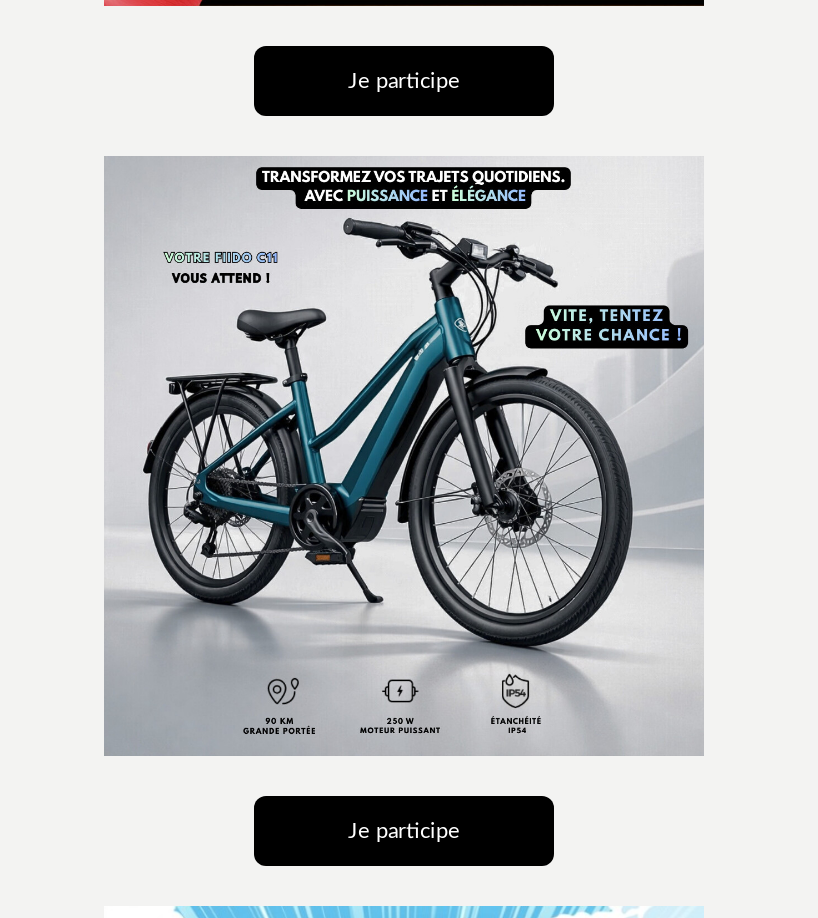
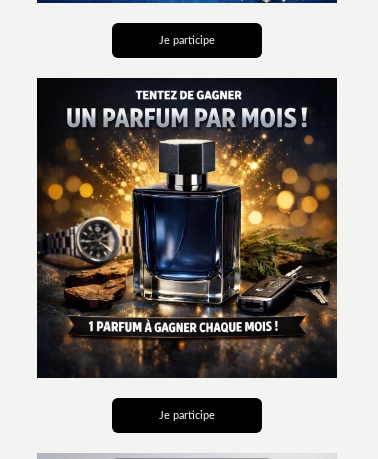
[104,156,704,756] [image] -> [36,77,338,379] [image]

